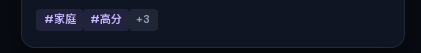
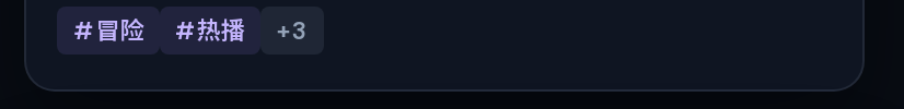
[44,12,122,26] #家庭 | #高分 -> [74,14,245,45] #冒险 | #热播

